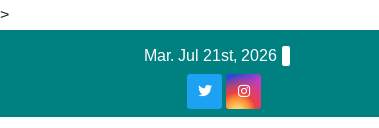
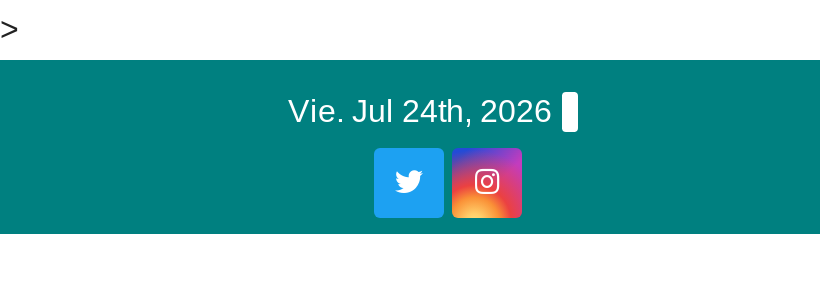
[143,47,276,64] Mar. Jul 21st, 2026 -> [288,94,552,128] Vie. Jul 24th, 2026

